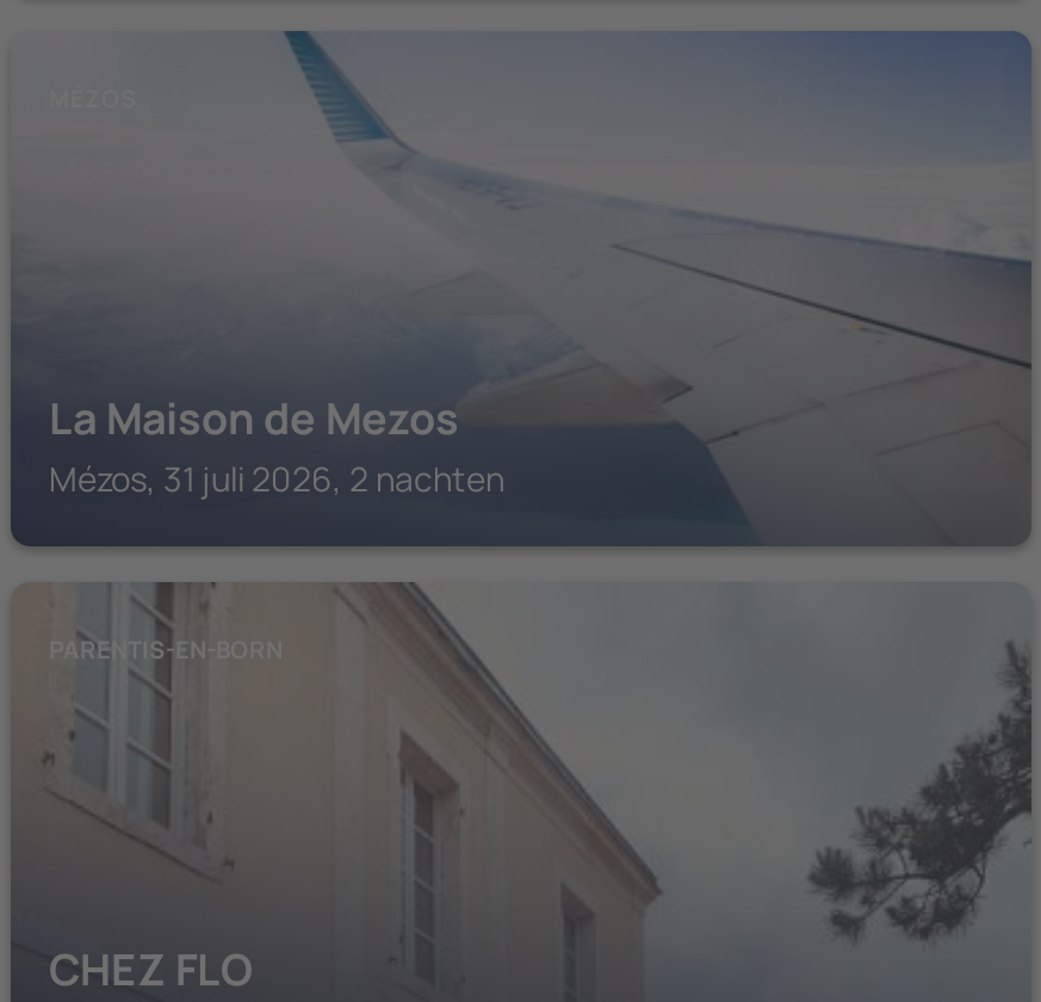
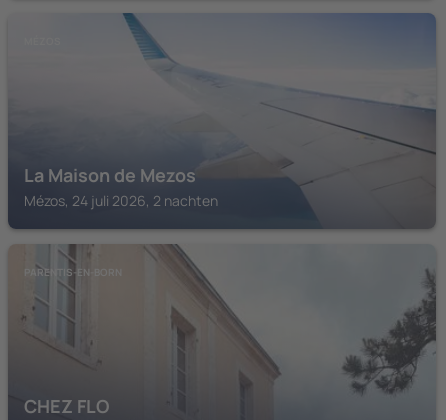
[49,456,504,501] Mézos, 31 juli 2026, 2 nachten -> [24,191,218,210] Mézos, 24 juli 2026, 2 nachten

